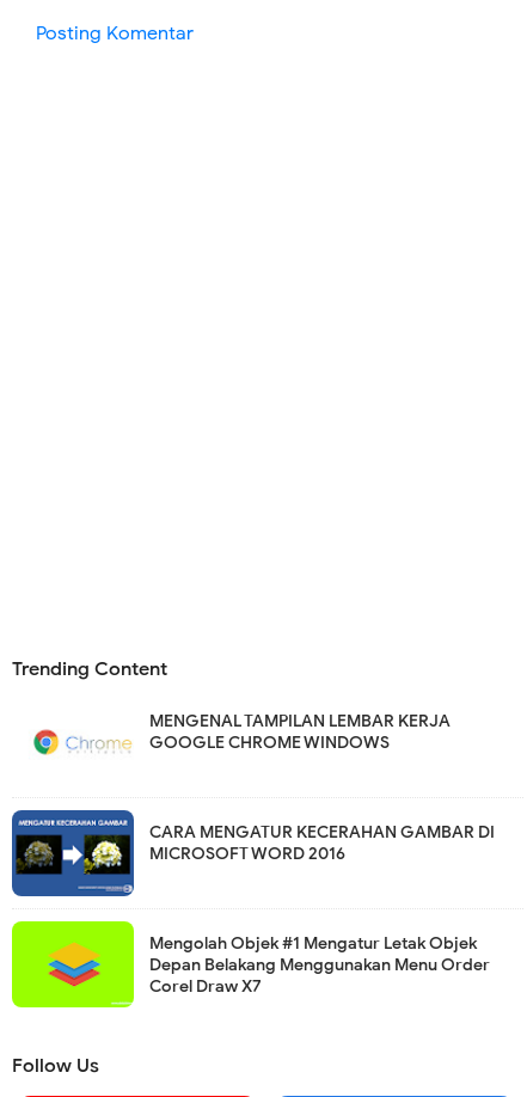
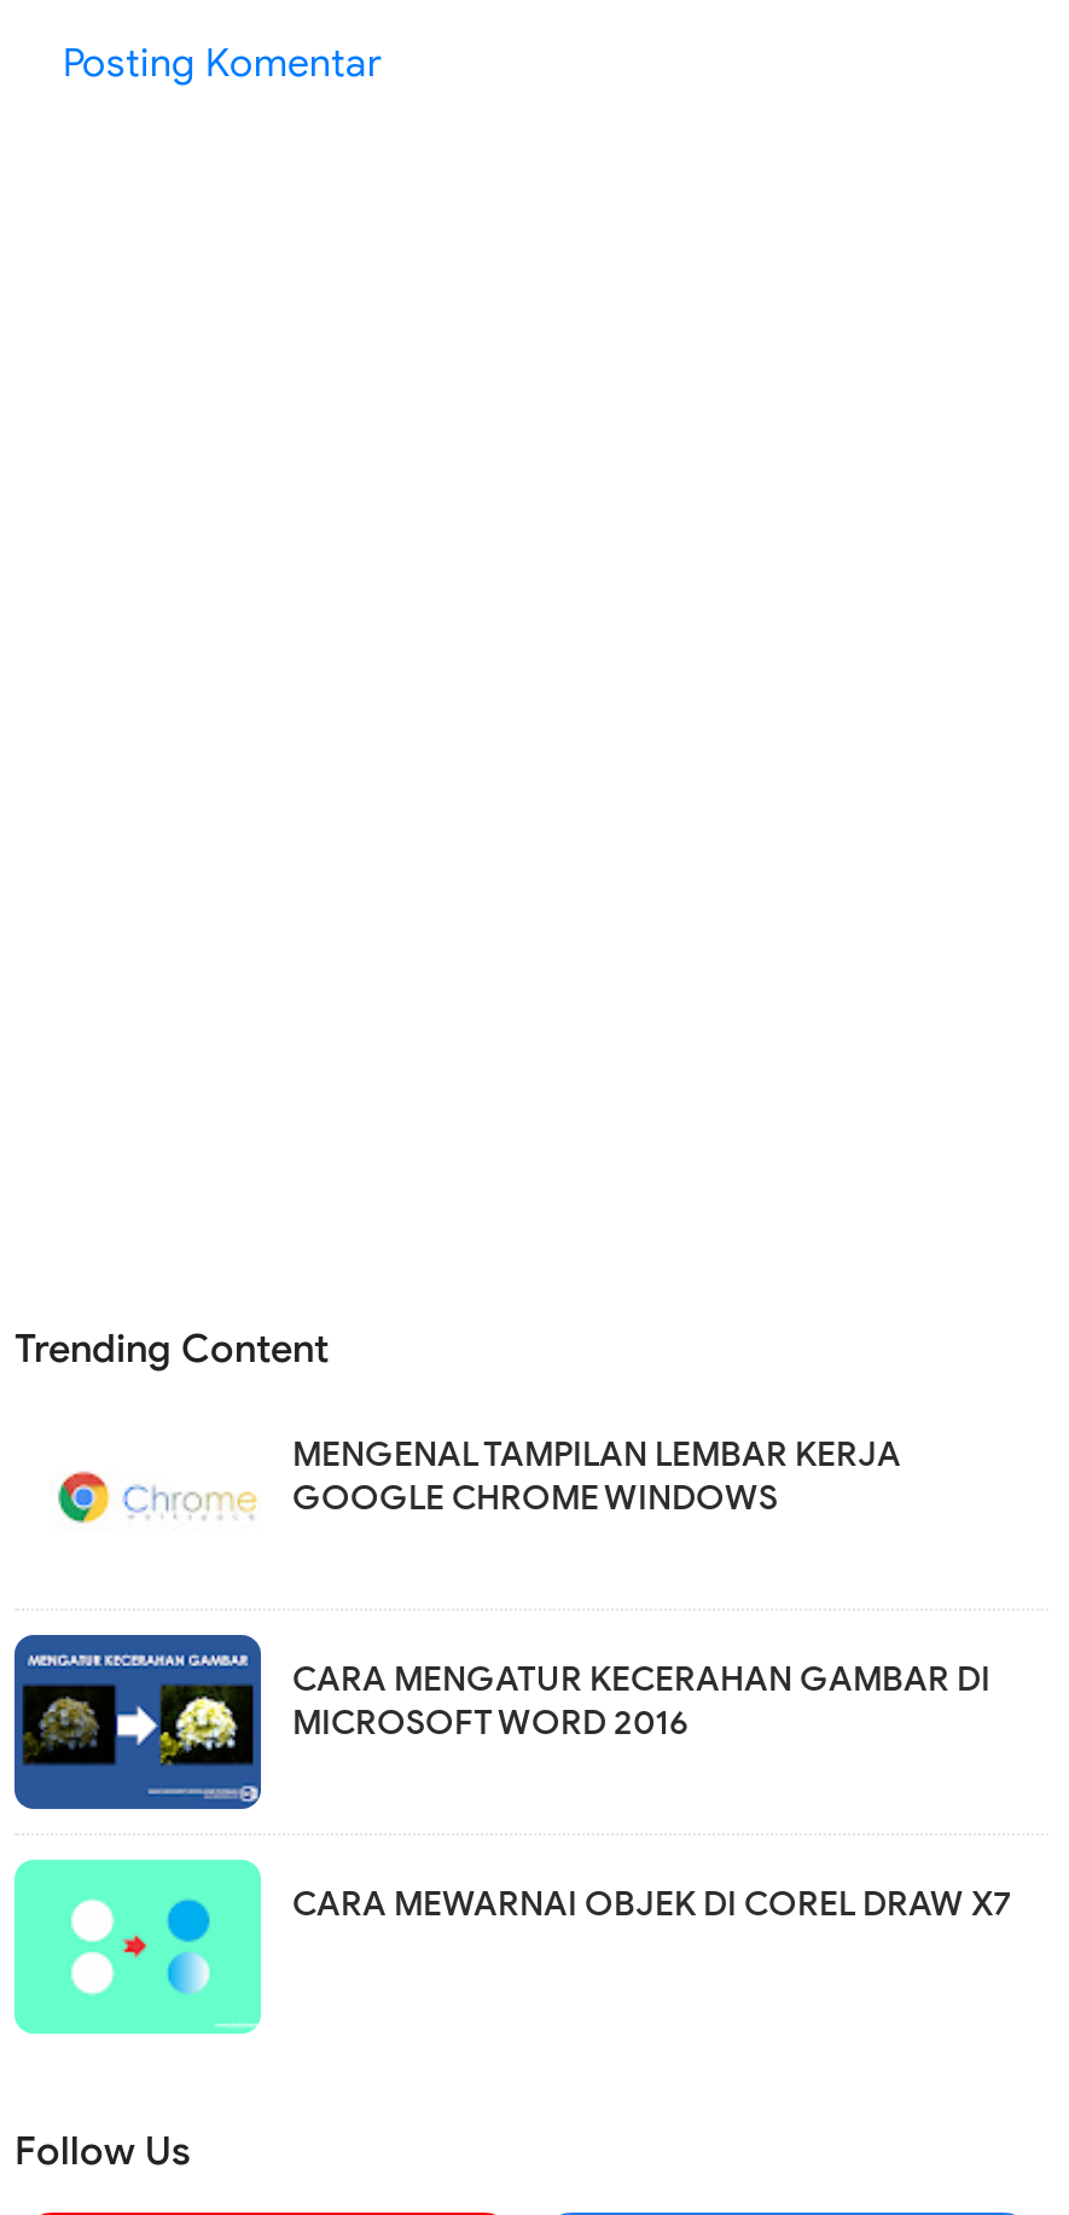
[11,920,490,1009] [image] | Mengolah Objek #1 Mengatur Letak Objek | Depan Belakang Menggunakan Menu Order | Corel Draw X7 -> [12,1857,1012,2036] [image] | CARA MEWARNAI OBJEK DI COREL DRAW X7

